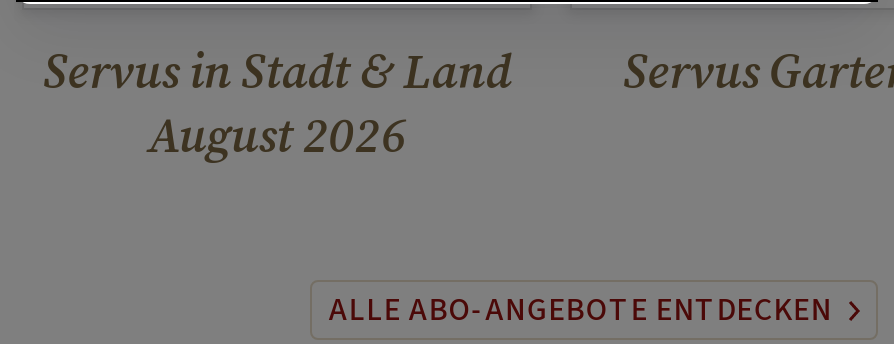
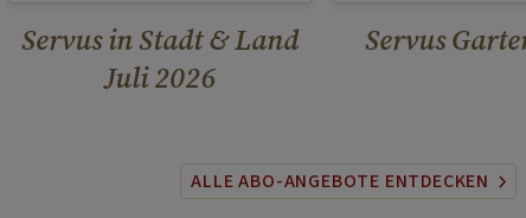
[148,102,406,168] August 2026 -> [105,58,216,97] Juli 2026

